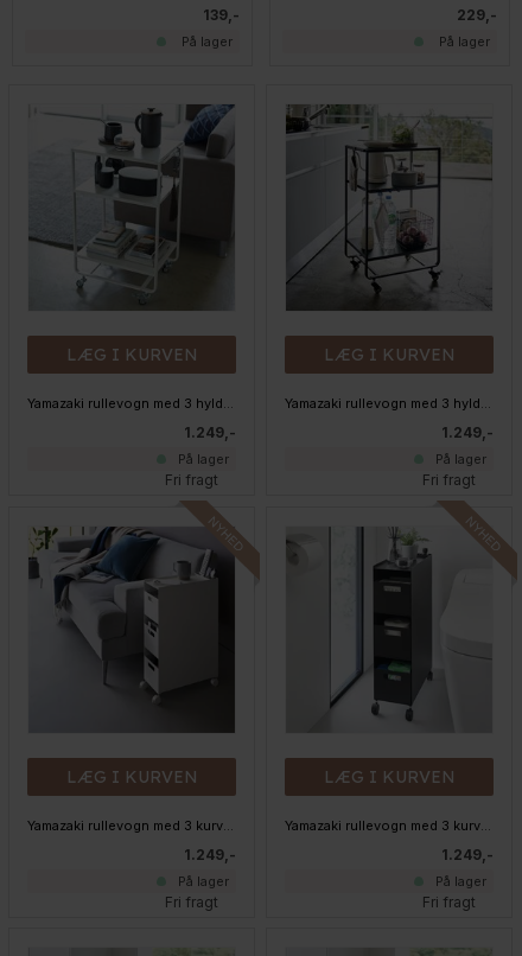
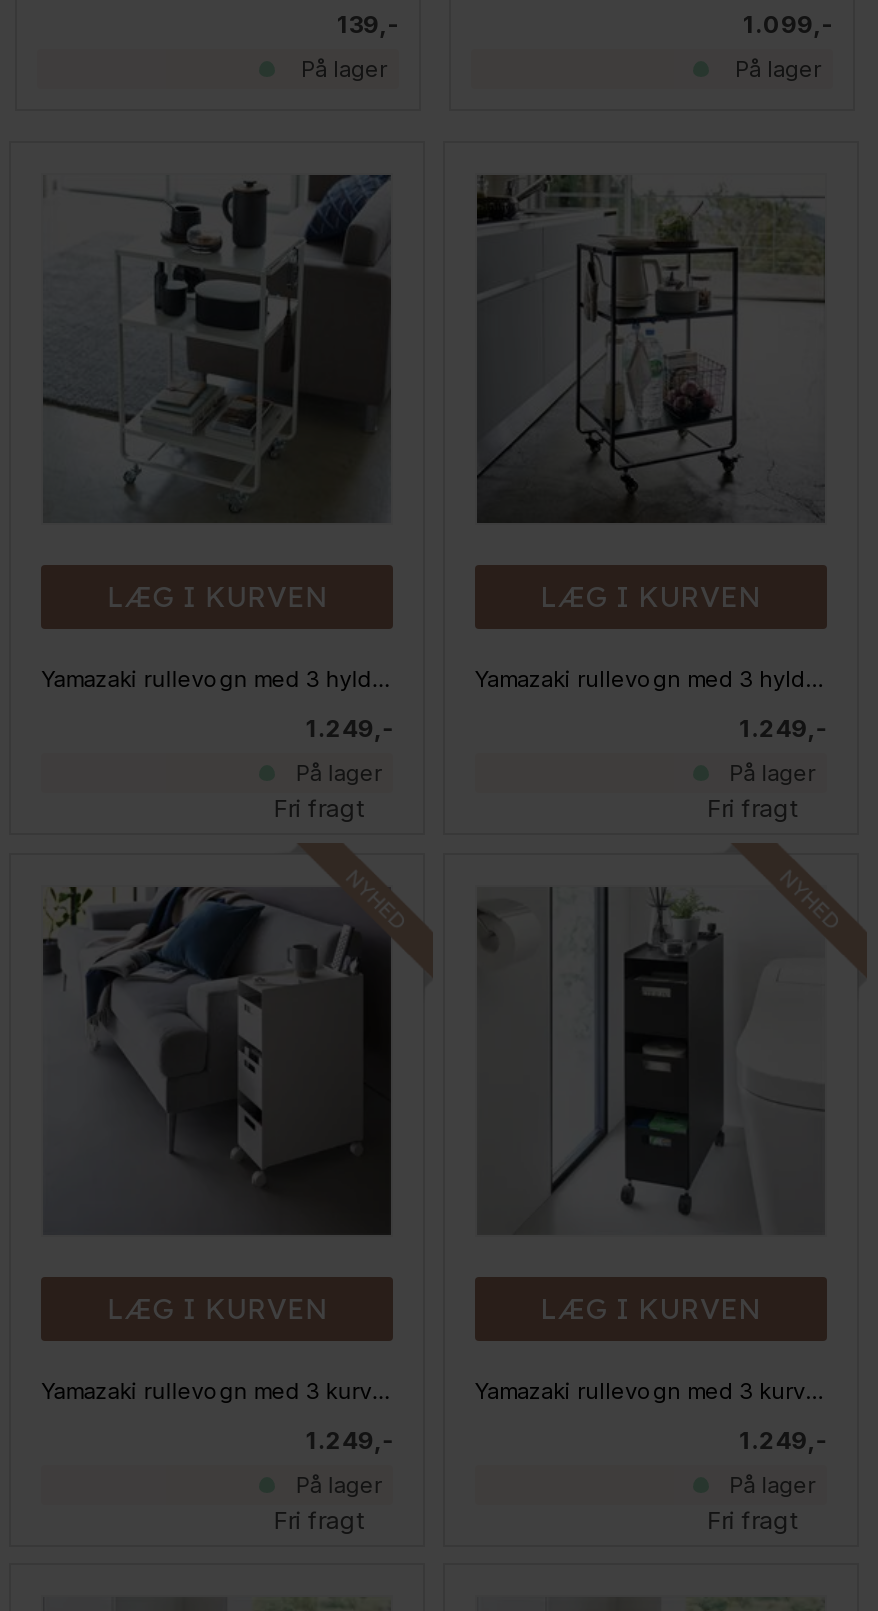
[457,7,497,24] 229,- -> [743,10,833,40] 1.099,-

